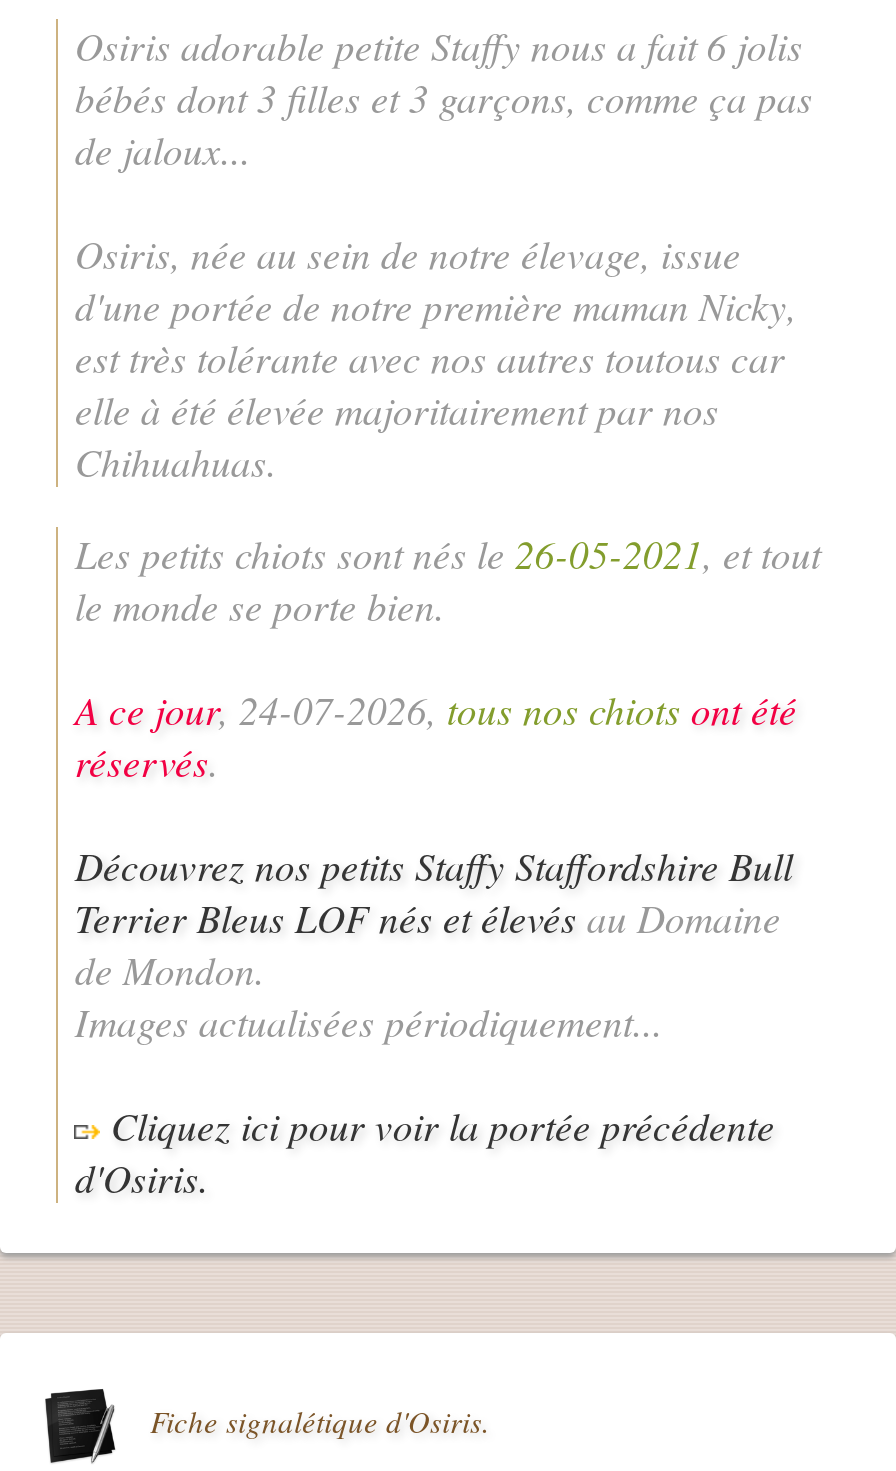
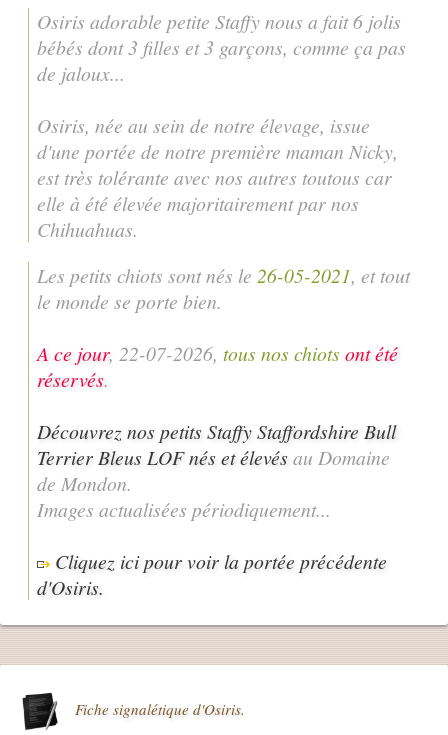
[75,683,797,735] A ce jour, 24-07-2026, tous nos chiots ont été -> [37,340,398,366] A ce jour, 22-07-2026, tous nos chiots ont été

